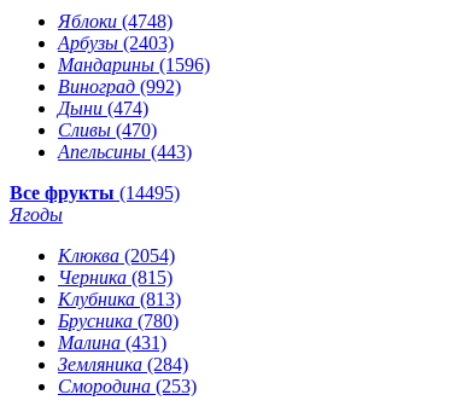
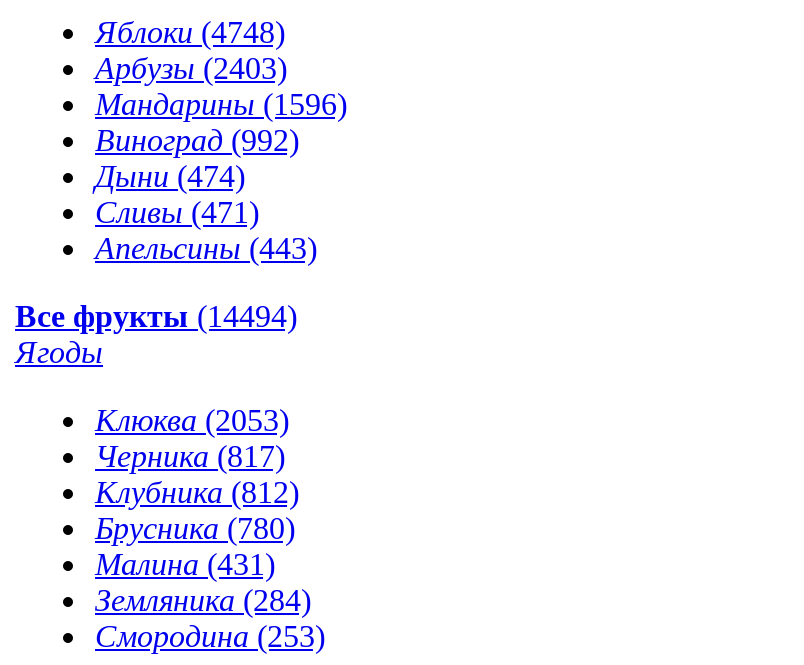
[58,120,157,140] Сливы(470) -> [95,195,259,229] Сливы(471)
[10,183,180,203] Все фрукты (14495) -> [15,299,297,333] Все фрукты (14494)
[58,245,175,266] Клюква (2054) -> [95,403,289,437] Клюква (2053)
[58,267,173,288] Черника(815) -> [95,439,285,473] Черника(817)
[58,289,181,309] Клубника(813) -> [95,475,299,509] Клубника(812)

